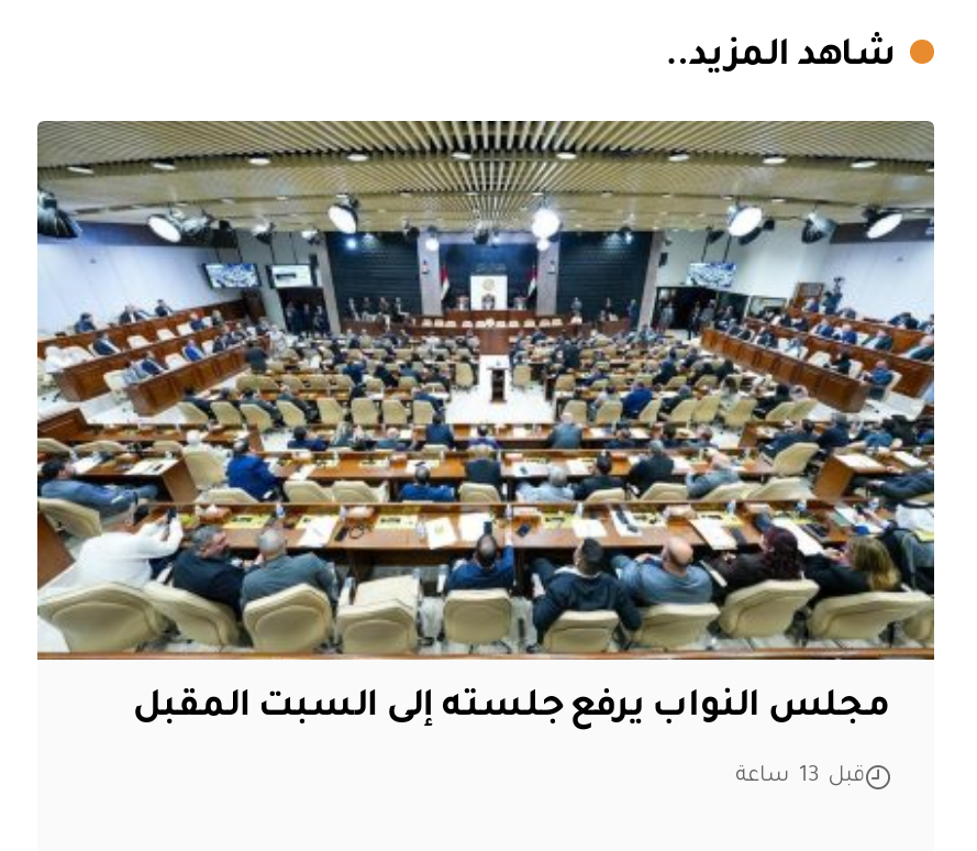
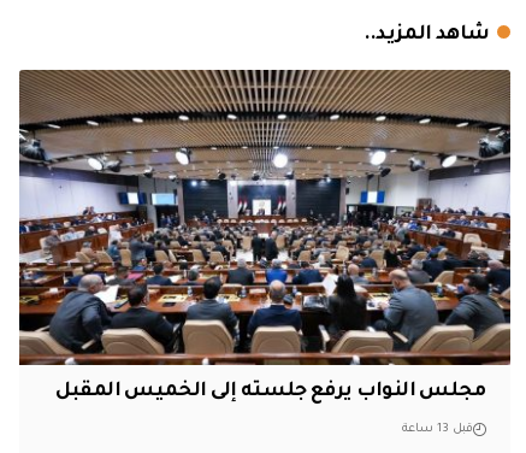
[35,121,936,728] [image] | مجلس النواب يرفع جلسته إلى السبت المقبل -> [18,71,512,402] [image] | مجلس النواب يرفع جلسته إلى الخميس المقبل

